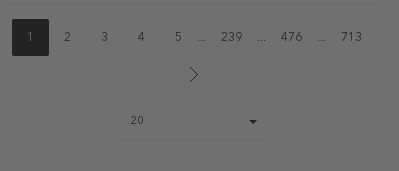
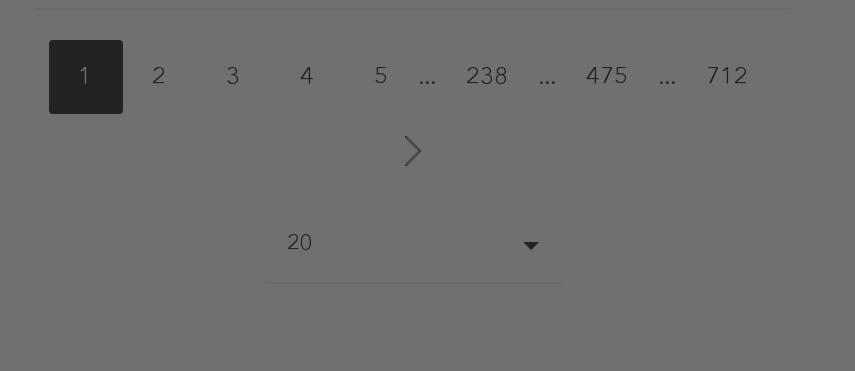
[220,30,241,44] 239 -> [466,62,508,90] 238
[280,30,301,44] 476 -> [586,62,628,90] 475
[340,30,361,44] 713 -> [706,62,748,90] 712

